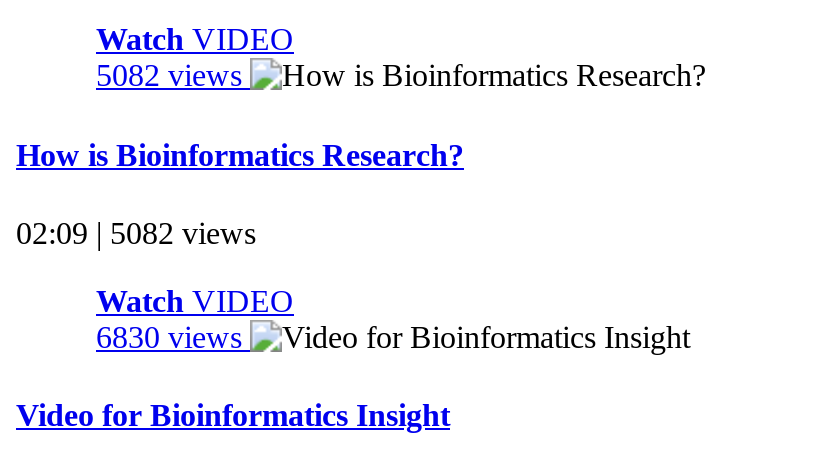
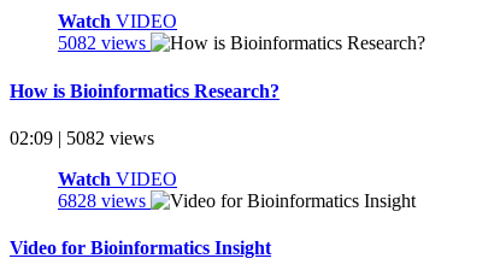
[96,320,250,354] 6830 views -> [58,190,151,211] 6828 views

